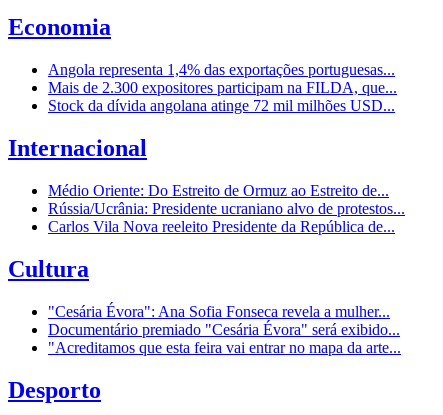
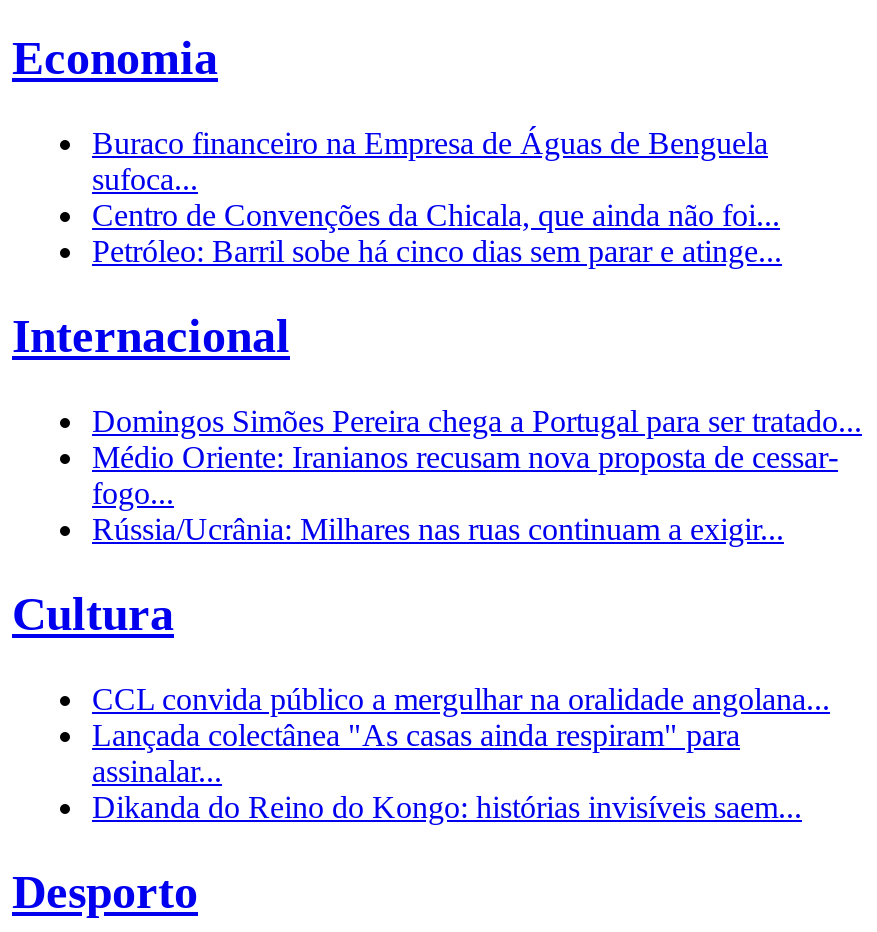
[48,61,397,114] Angola representa 1,4% das exportações portuguesas... | Mais de 2.300 expositores participam na FILDA, que... | Stock da dívida angolana atinge 72 mil milhões USD... -> [92,127,782,269] Buraco financeiro na Empresa de Águas de Benguela | sufoca... | Centro de Convenções da Chicala, que ainda não foi... | Petróleo: Barril sobe há cinco dias sem parar e atinge...
[48,182,405,235] Médio Oriente: Do Estreito de Ormuz ao Estreito de... | Rússia/Ucrânia: Presidente ucraniano alvo de protestos... | Carlos Vila Nova reeleito Presidente da República de... -> [92,404,862,546] Domingos Simões Pereira chega a Portugal para ser tratado... | Médio Oriente: Iranianos recusam nova proposta de cessar- | fogo... | Rússia/Ucrânia: Milhares nas ruas continuam a exigir...
[48,303,401,356] "Cesária Évora": Ana Sofia Fonseca revela a mulher... | Documentário premiado "Cesária Évora" será exibido... | "Acreditamos que esta feira vai entrar no mapa da arte... -> [92,682,830,824] CCL convida público a mergulhar na oralidade angolana... | Lançada colectânea "As casas ainda respiram" para | assinalar... | Dikanda do Reino do Kongo: histórias invisíveis saem...

